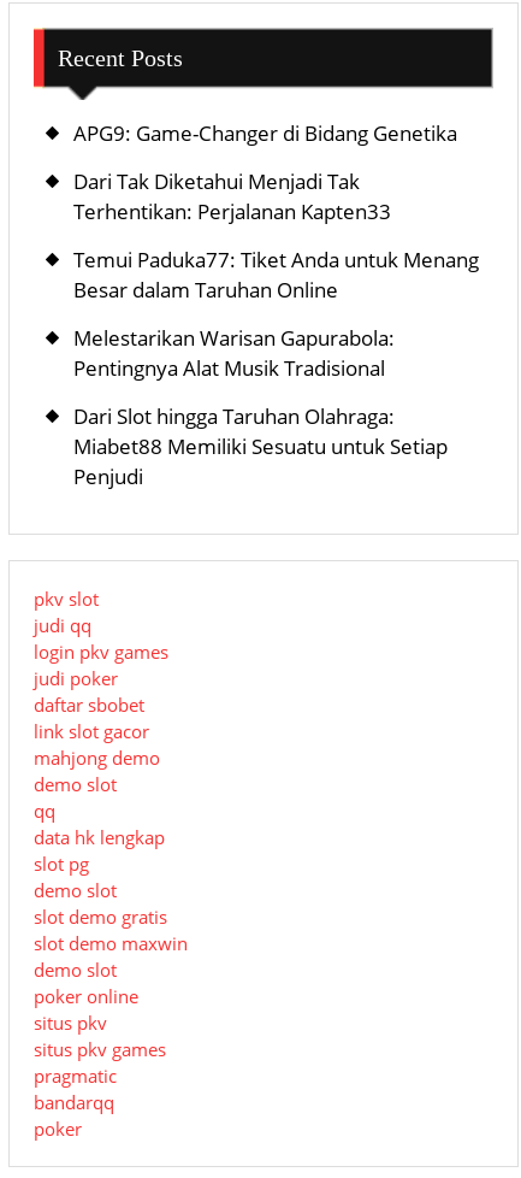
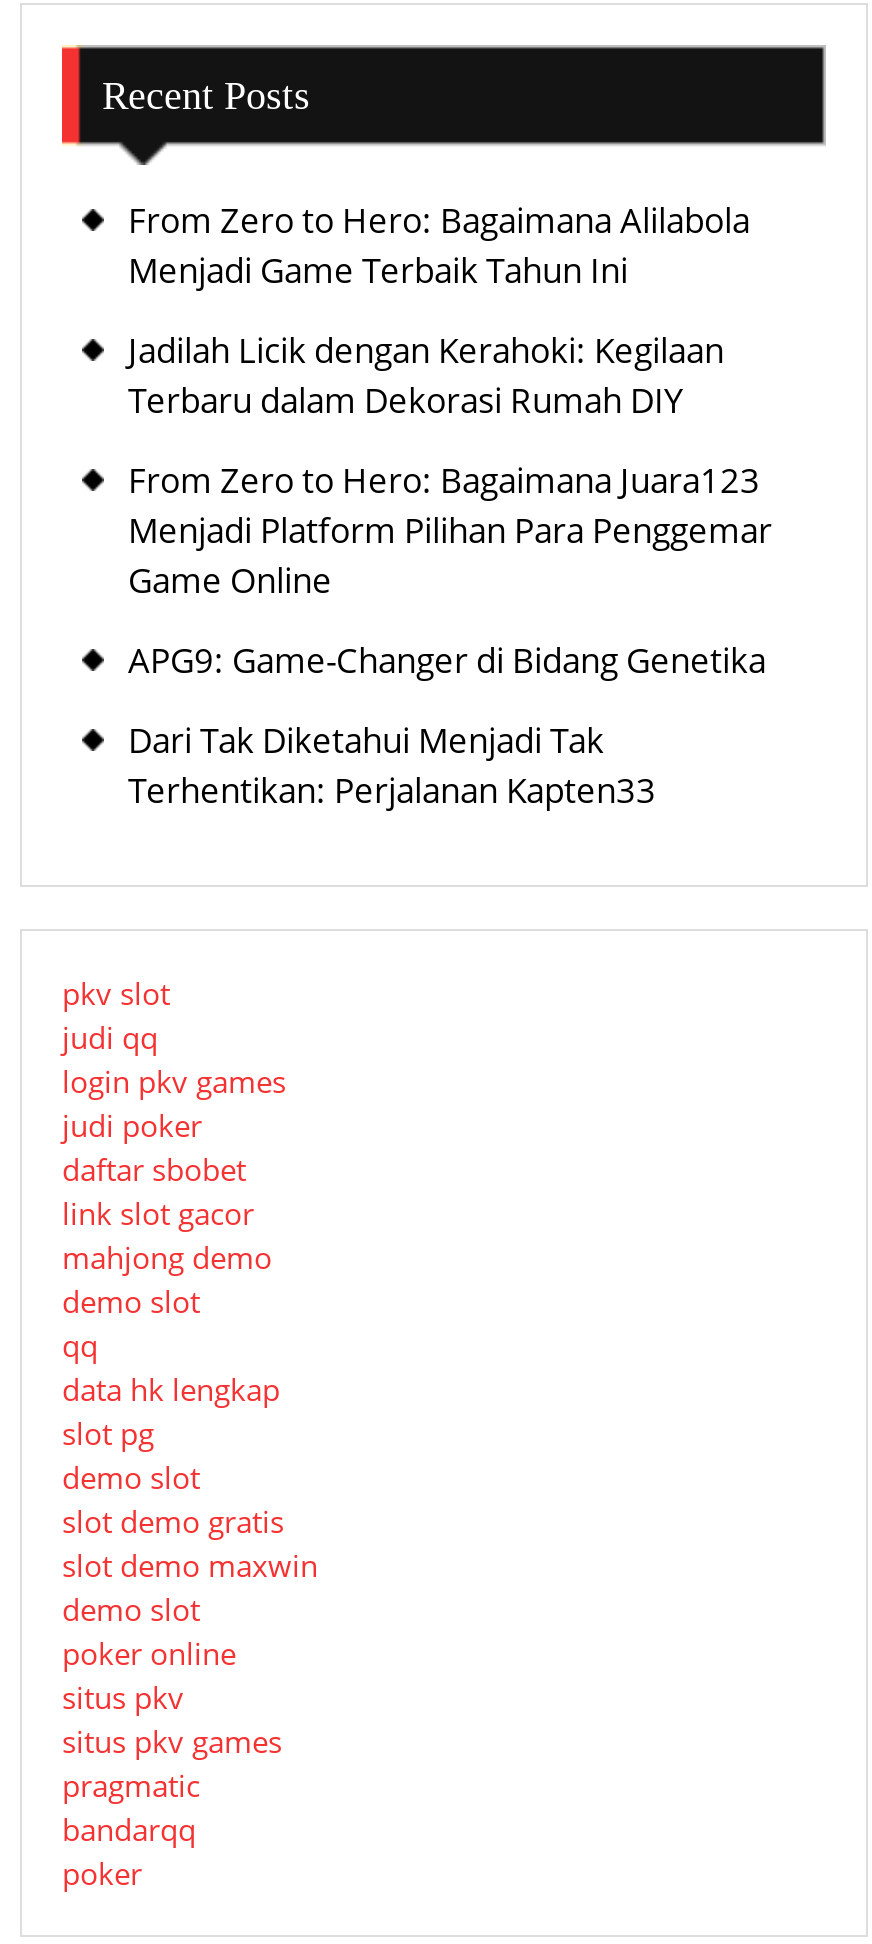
none -> [128,197,772,603] From Zero to Hero: Bagaimana Alilabola | Menjadi Game Terbaik Tahun Ini | Jadilah Licik dengan Kerahoki: Kegilaan | Terbaru dalam Dekorasi Rumah DIY | From Zero to Hero: Bagaimana Juara123 | Menjadi Platform Pilihan Para Penggemar | Game Online
moved [73,119,457,225] -> [128,637,766,813]: APG9: Game-Changer di Bidang Genetika | Dari Tak Diketahui Menjadi Tak | Terhentikan: Perjalanan Kapten33
[73,245,479,490] Temui Paduka77: Tiket Anda untuk Menang | Besar dalam Taruhan Online | Melestarikan Warisan Gapurabola: | Pentingnya Alat Musik Tradisional | Dari Slot hingga Taruhan Olahraga: | Miabet88 Memiliki Sesuatu untuk Setiap | Penjudi -> none

